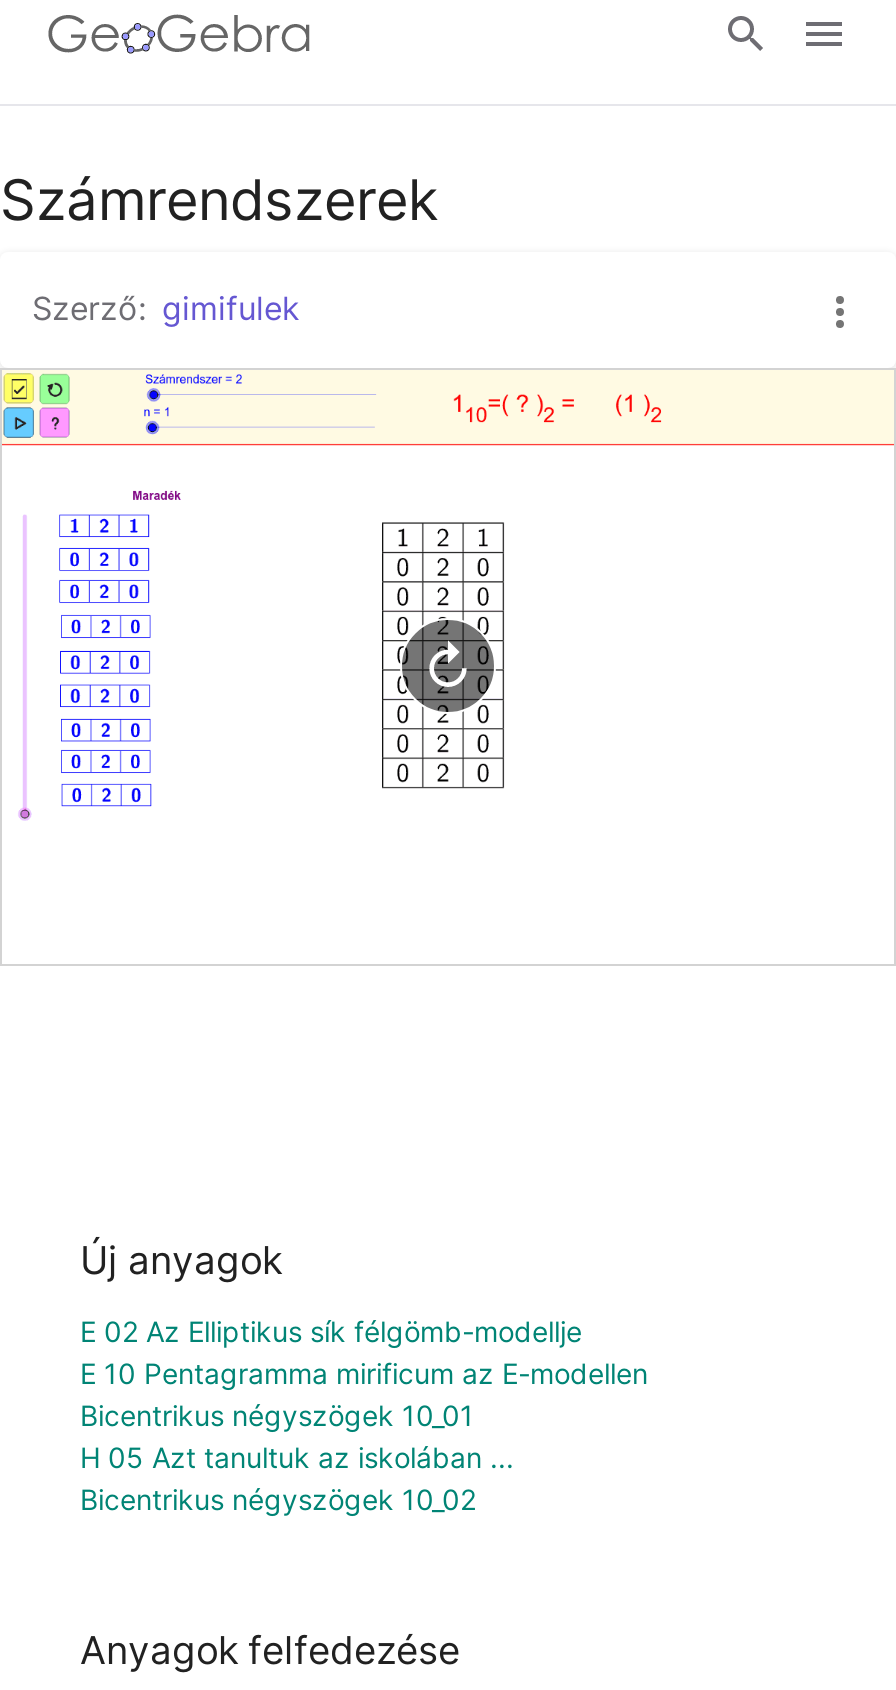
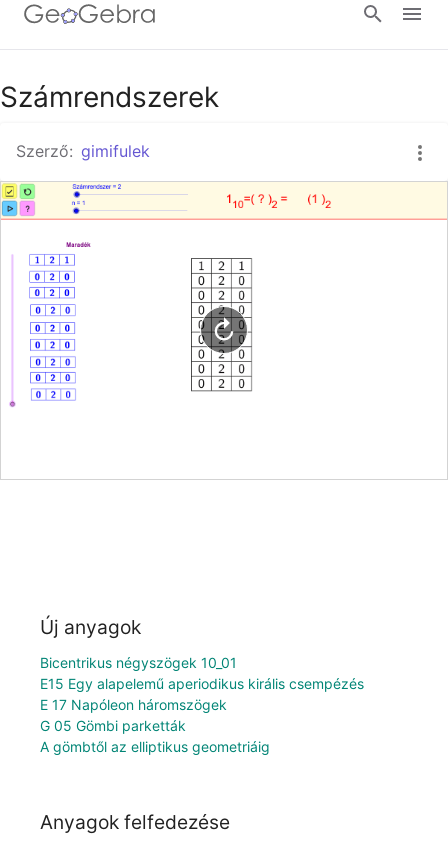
[80,1314,648,1390] E 02 Az Elliptikus sík félgömb-modellje | E 10 Pentagramma mirificum az E-modellen -> none
moved [80,1398,474,1432] -> [40,654,237,671]: Bicentrikus négyszögek 10_01
[80,1440,514,1516] H 05 Azt tanultuk az iskolában ... | Bicentrikus négyszögek 10_02 -> [40,675,364,755] E15 Egy alapelemű aperiodikus királis csempézés | E 17 Napóleon háromszögek | G 05 Gömbi parketták | A gömbtől az elliptikus geometriáig

